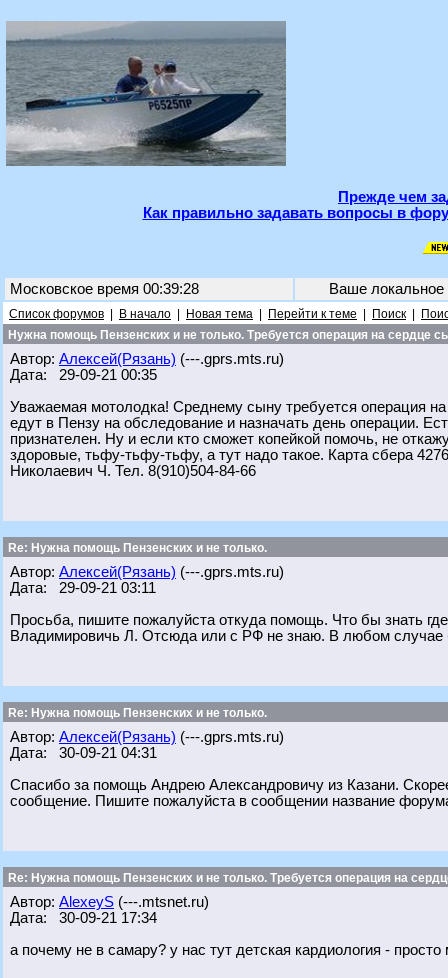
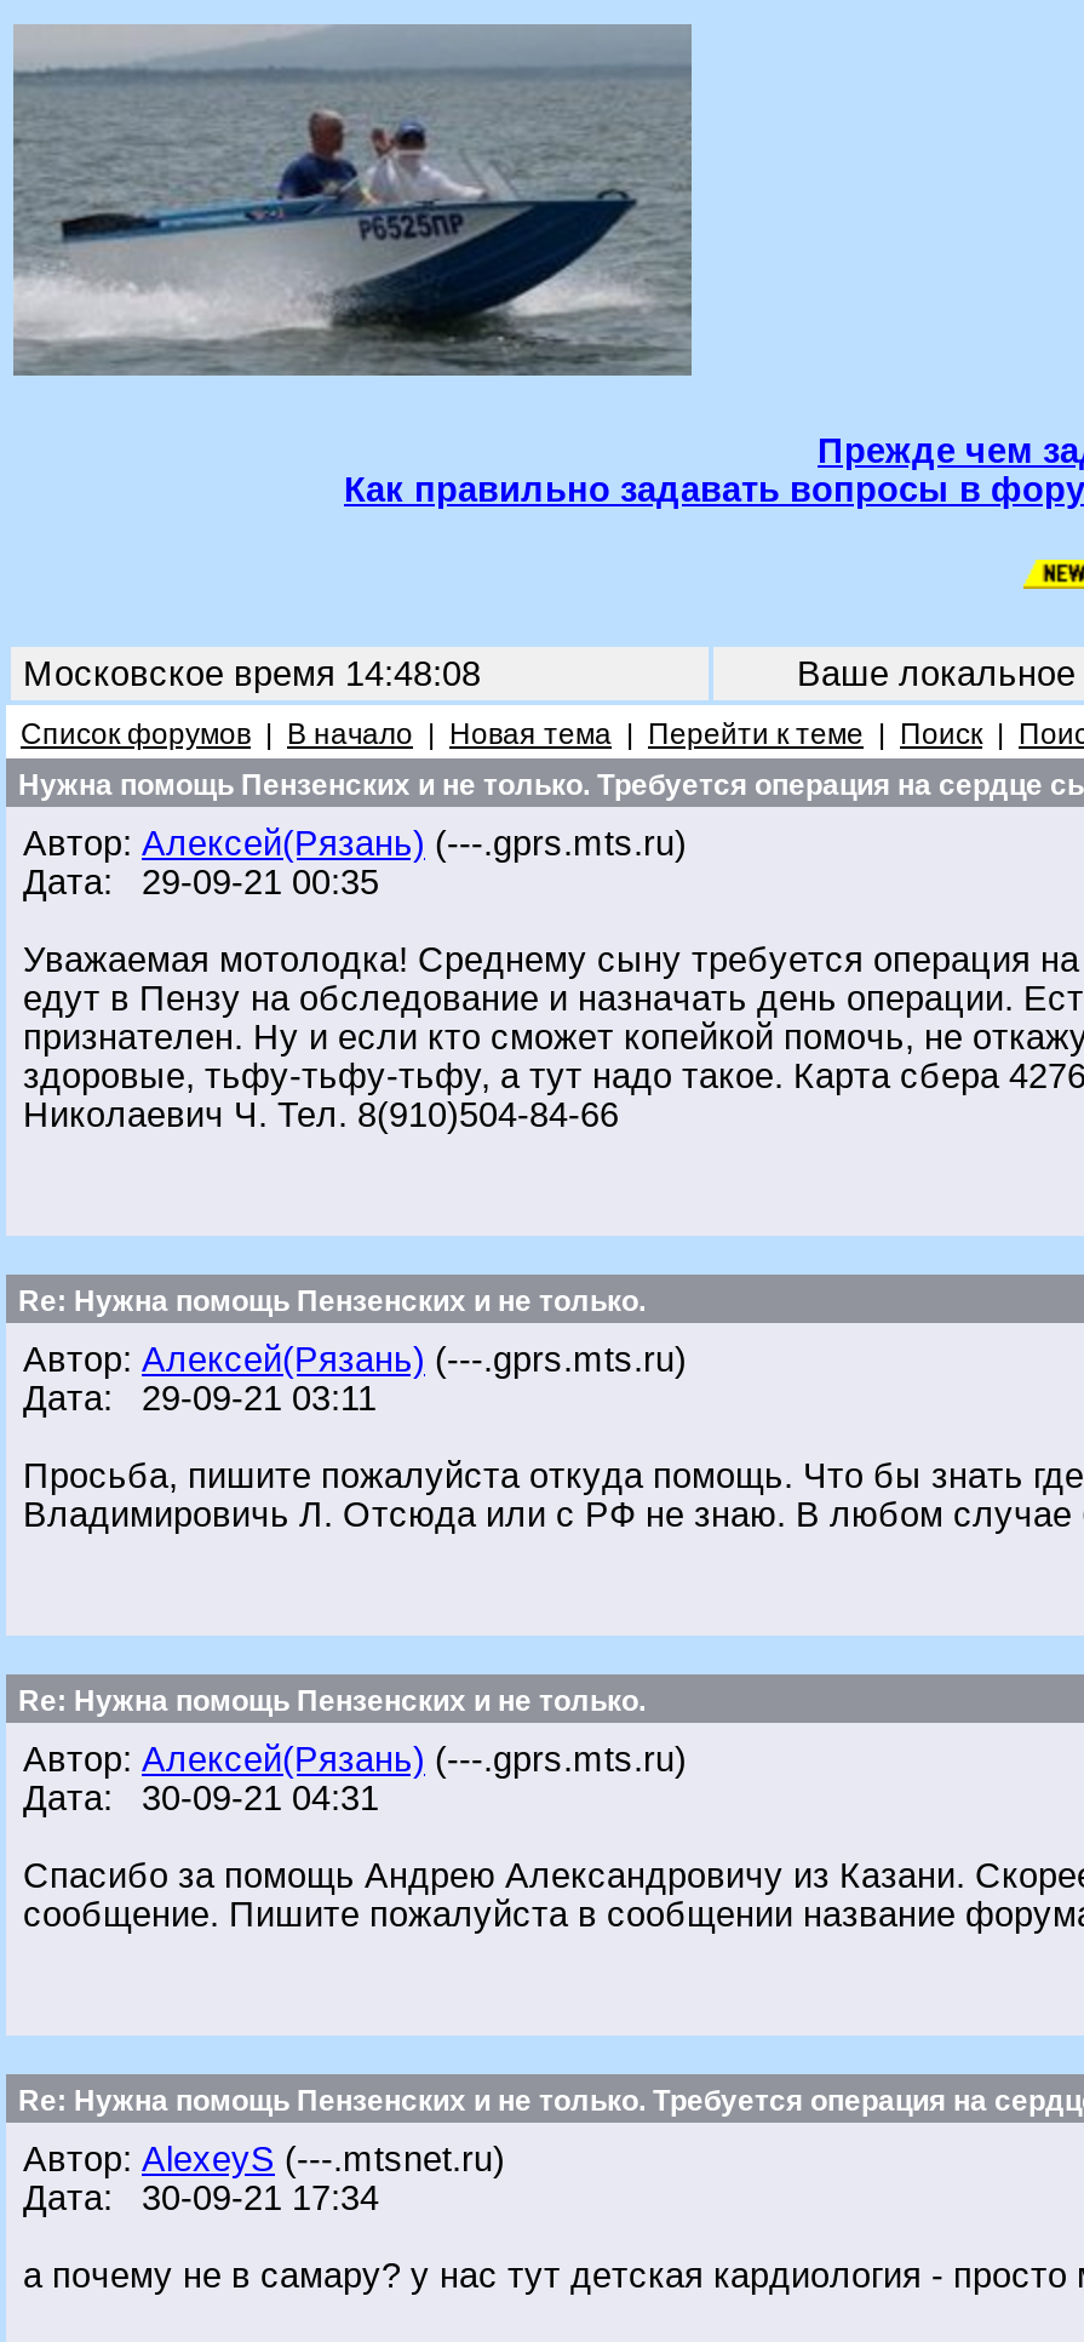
[6,281,203,297] Московское время 00:39:28 -> [13,654,491,693] Московское время 14:48:08

